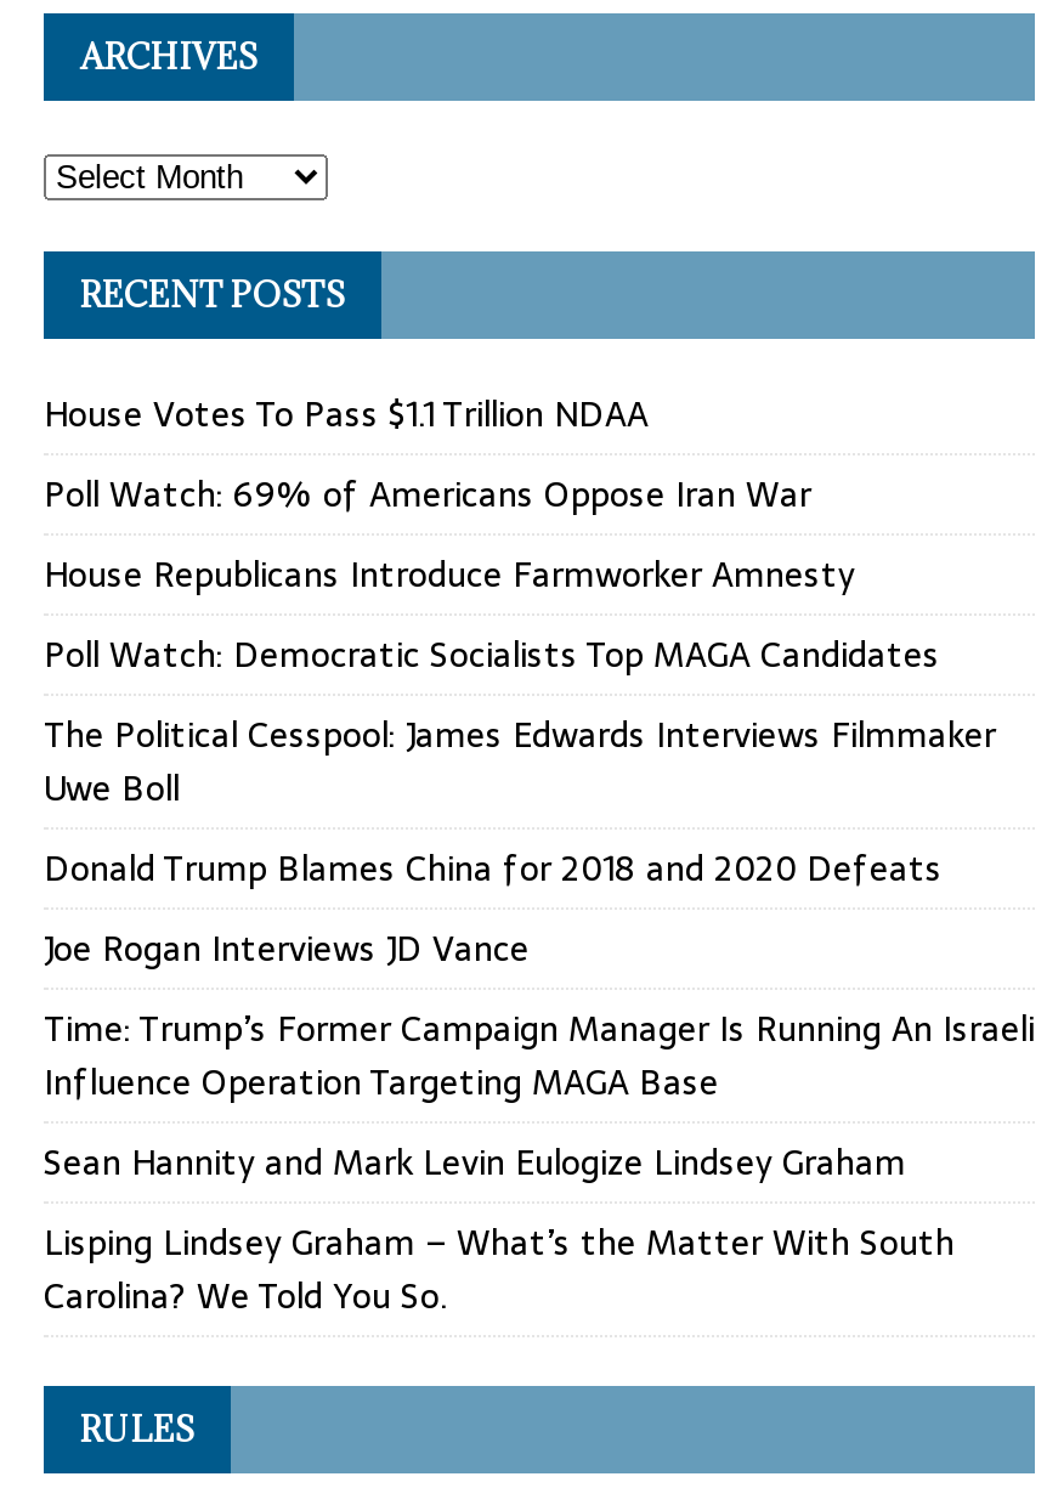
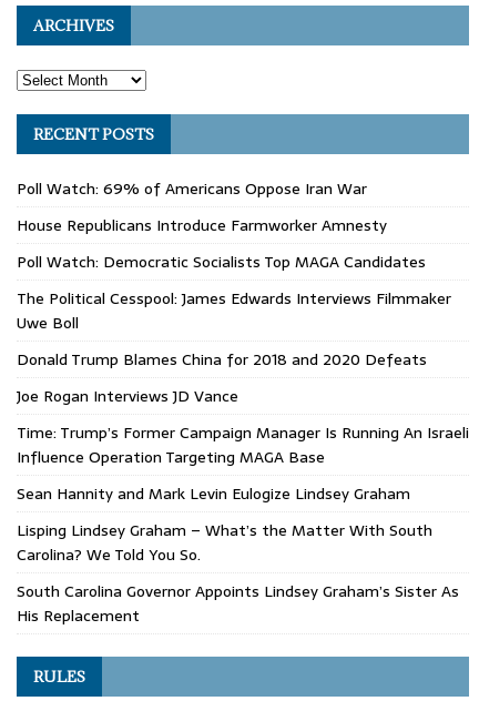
[44,388,649,441] House Votes To Pass $1.1 Trillion NDAA -> none
moved [44,468,1035,1323] -> [17,177,469,567]: Poll Watch: 69% of Americans Oppose Iran War | House Republicans Introduce Farmworker Amnesty | Poll Watch: Democratic Socialists Top MAGA Candidates | ... | Lisping Lindsey Graham – What’s the Matter With South | Carolina? We Told You So.
none -> [17,579,459,628] South Carolina Governor Appoints Lindsey Graham’s Sister As | His Replacement

